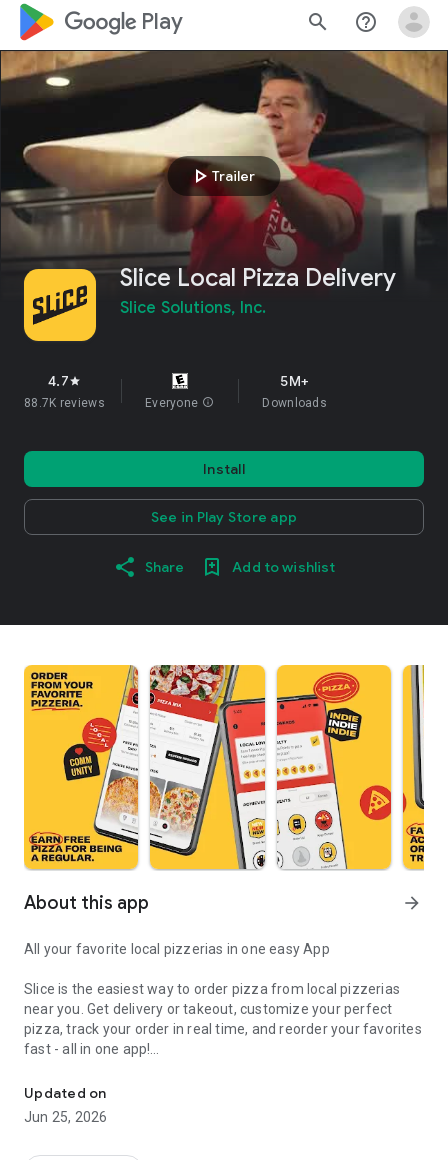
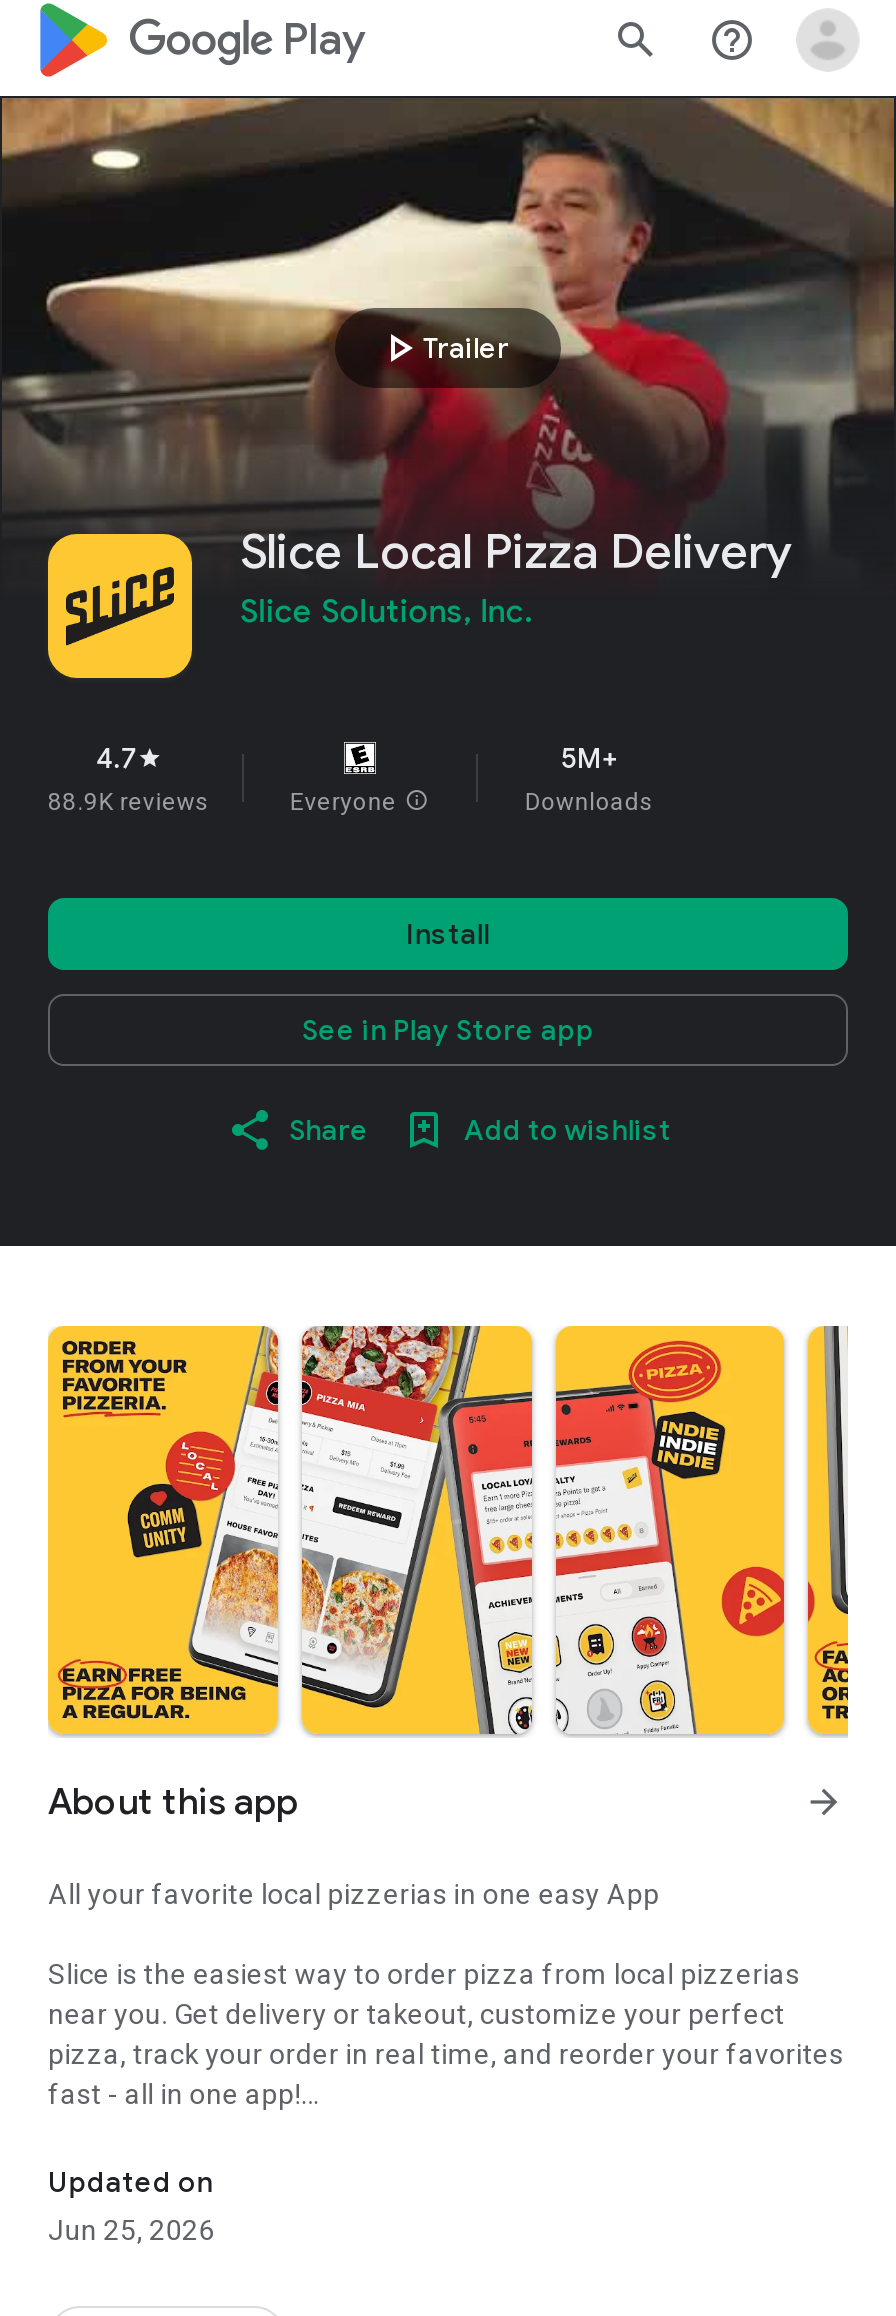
[24,396,105,410] 88.7K reviews -> [48,788,210,816] 88.9K reviews

